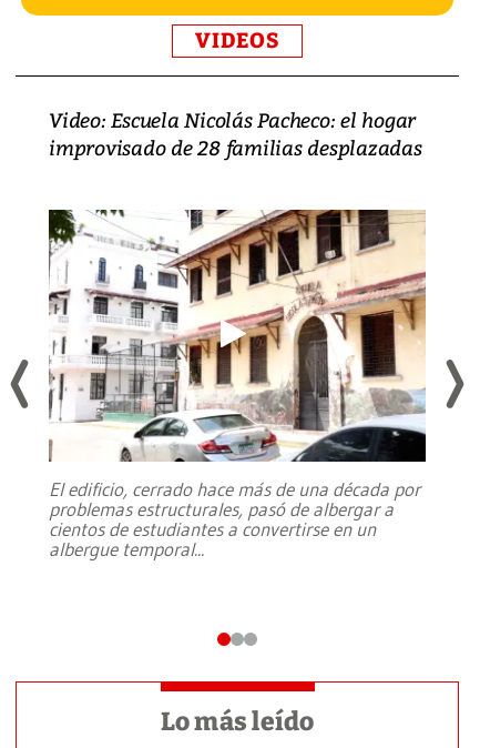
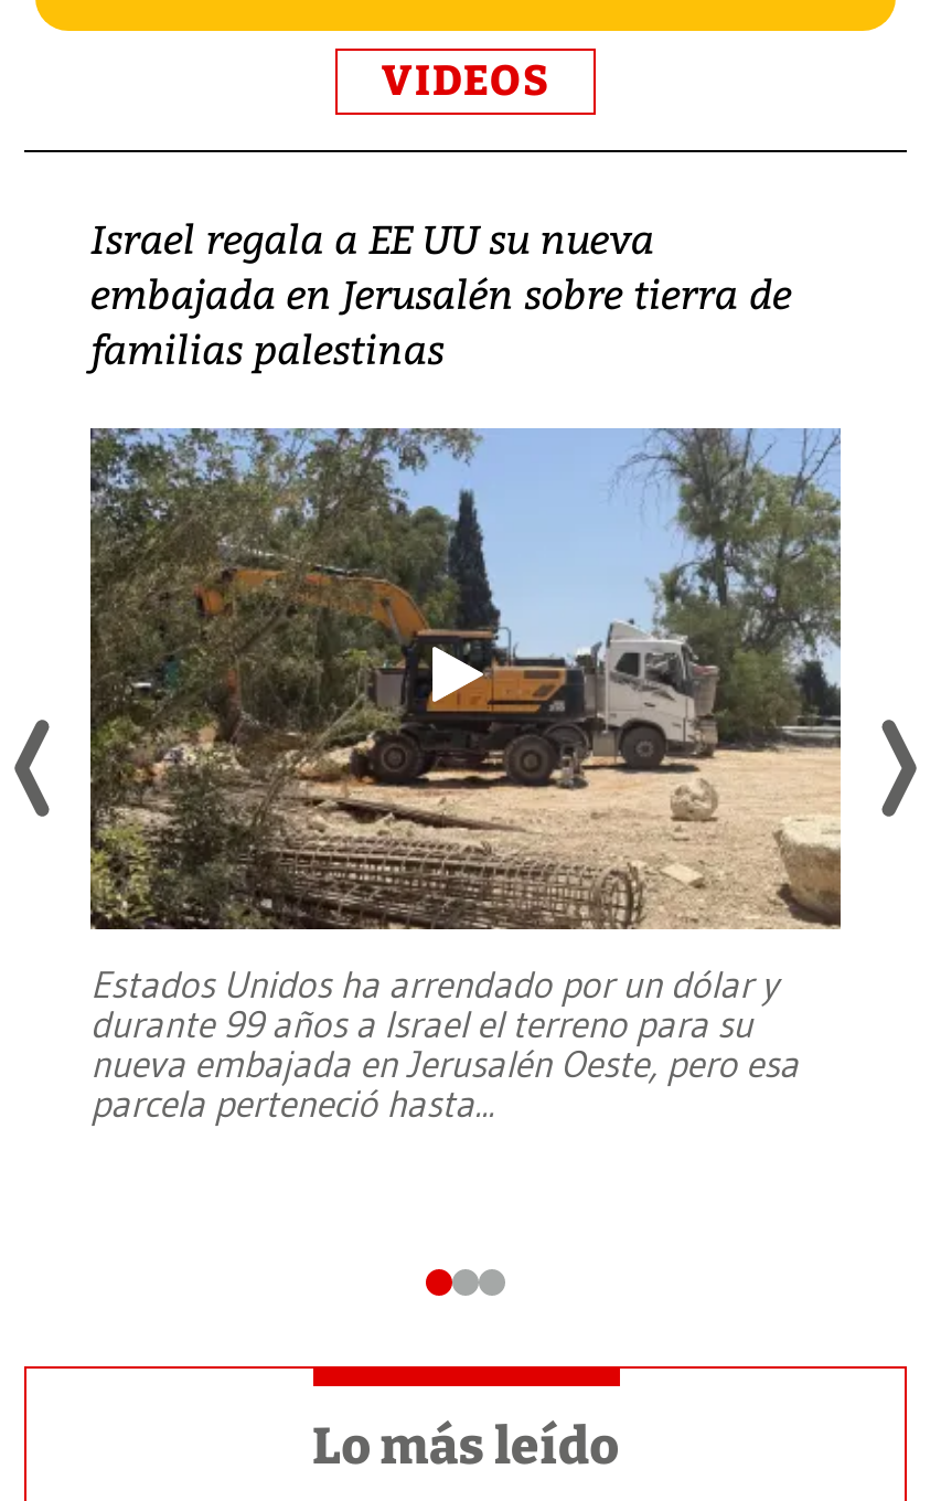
[49,106,422,161] Video: Escuela Nicolás Pacheco: el hogar | improvisado de 28 familias desplazadas -> [90,211,792,376] Israel regala a EE UU su nueva | embajada en Jerusalén sobre tierra de | familias palestinas
[49,209,427,561] [image] | El edificio, cerrado hace más de una década por | problemas estructurales, pasó de albergar a | cientos de estudiantes a convertirse en un | albergue temporal... -> [88,426,843,1126] [image] | Estados Unidos ha arrendado por un dólar y | durante 99 años a Israel el terreno para su | nueva embajada en Jerusalén Oeste, pero esa | parcela perteneció hasta...

